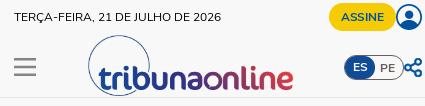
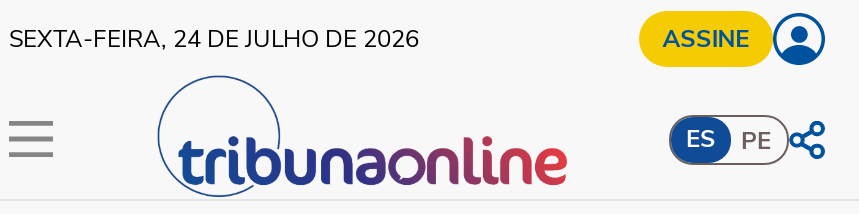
[14,9,221,25] TERÇA-FEIRA, 21 DE JULHO DE 2026 -> [9,23,419,55] SEXTA-FEIRA, 24 DE JULHO DE 2026

